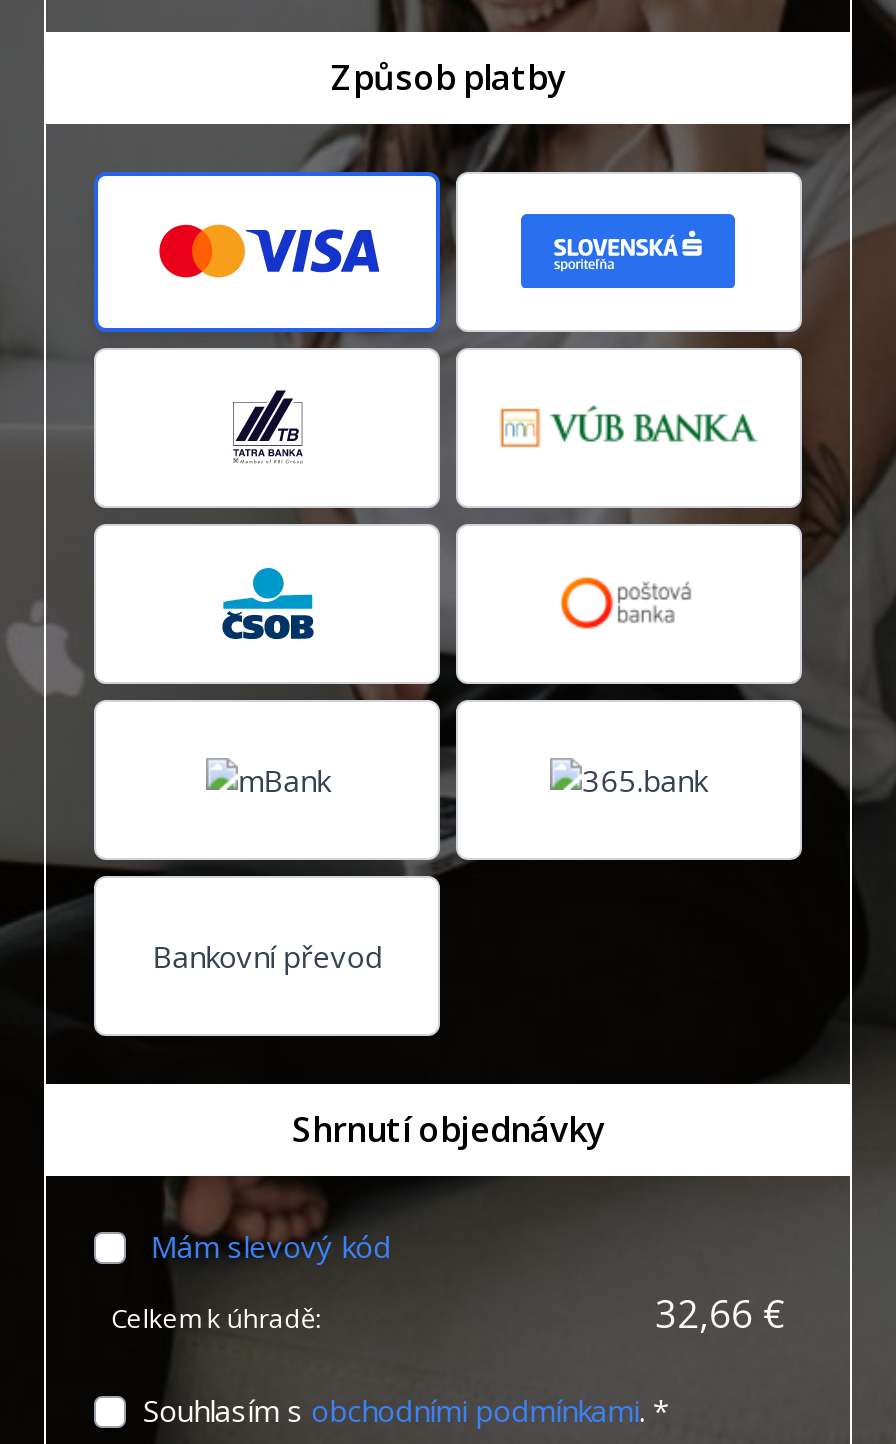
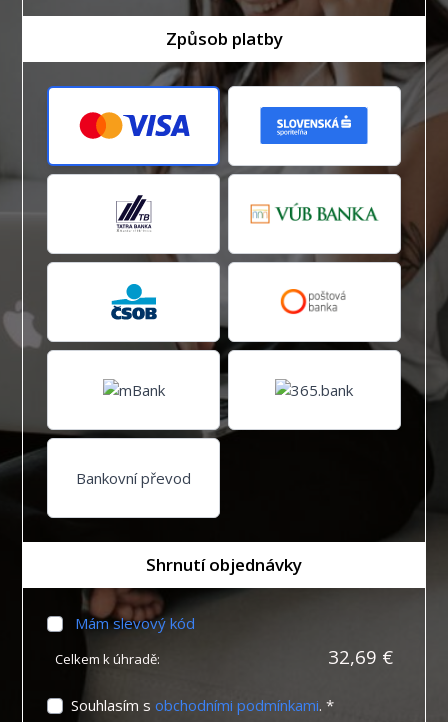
[655,1287,785,1337] 32,66 € -> [328,644,393,669] 32,69 €

